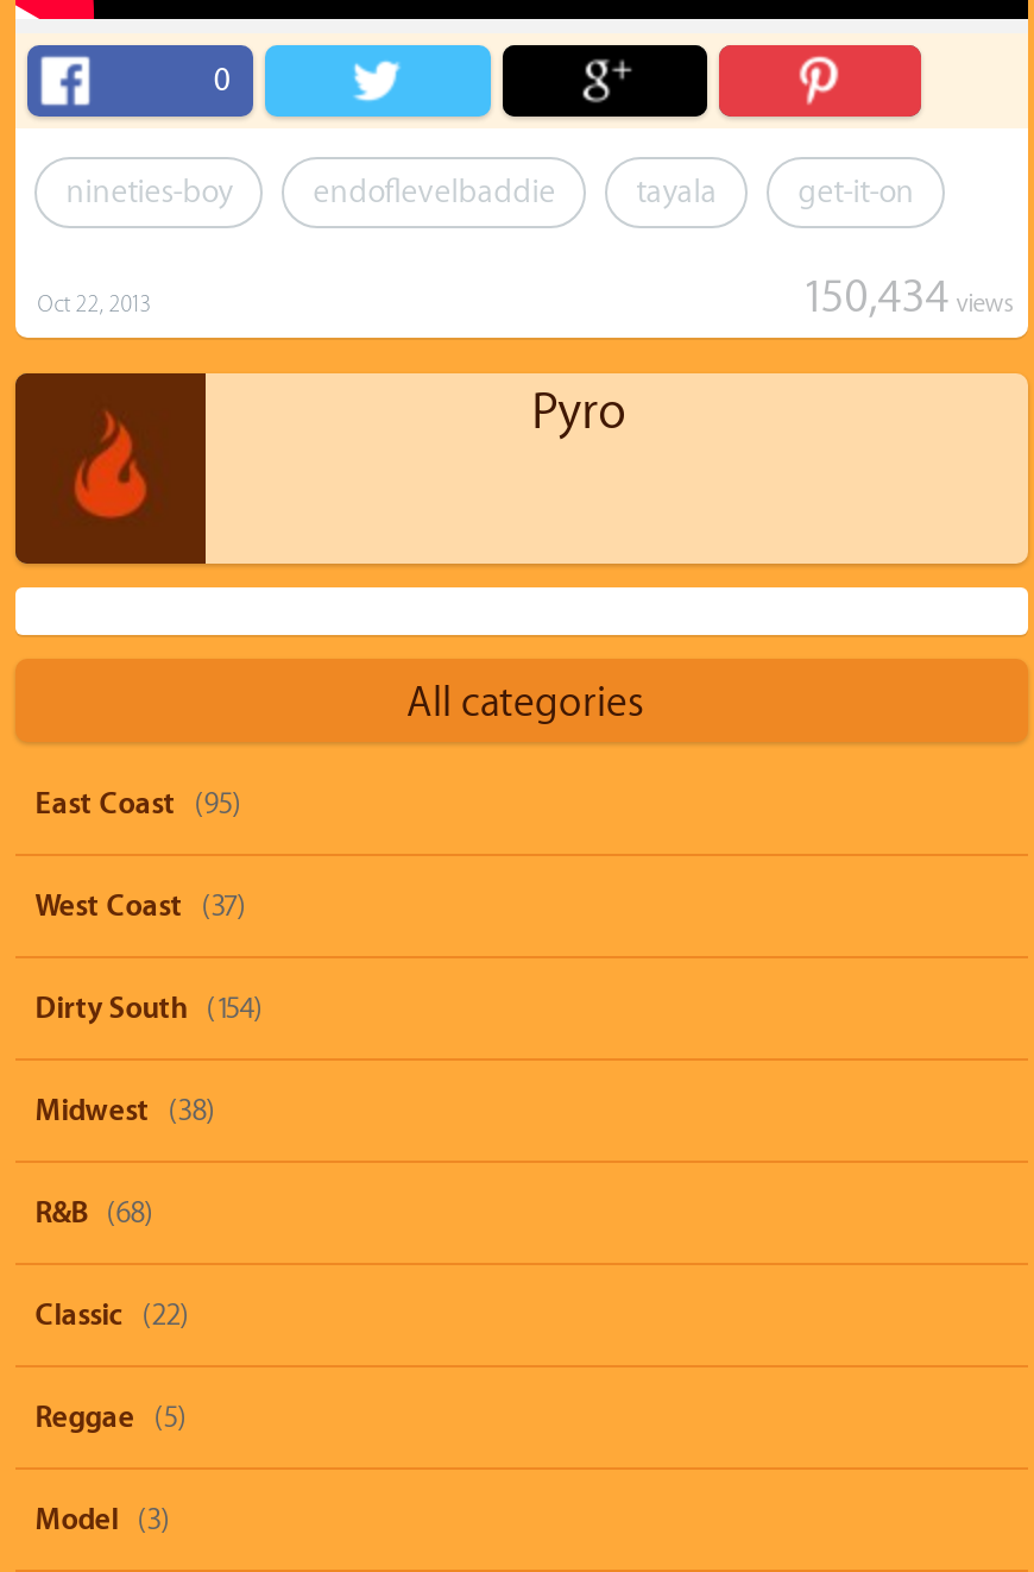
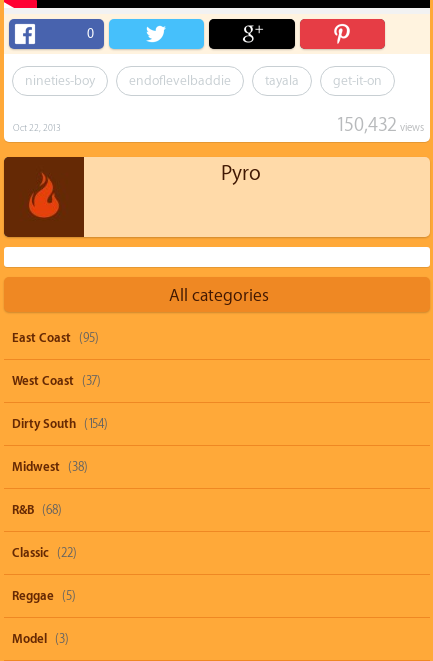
[802,271,1013,323] 150,434views -> [336,114,424,136] 150,432views

